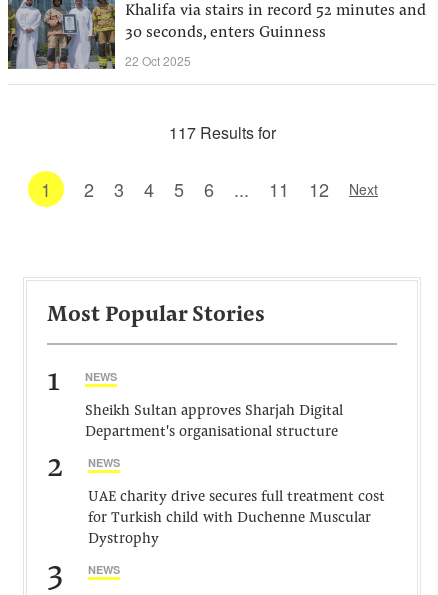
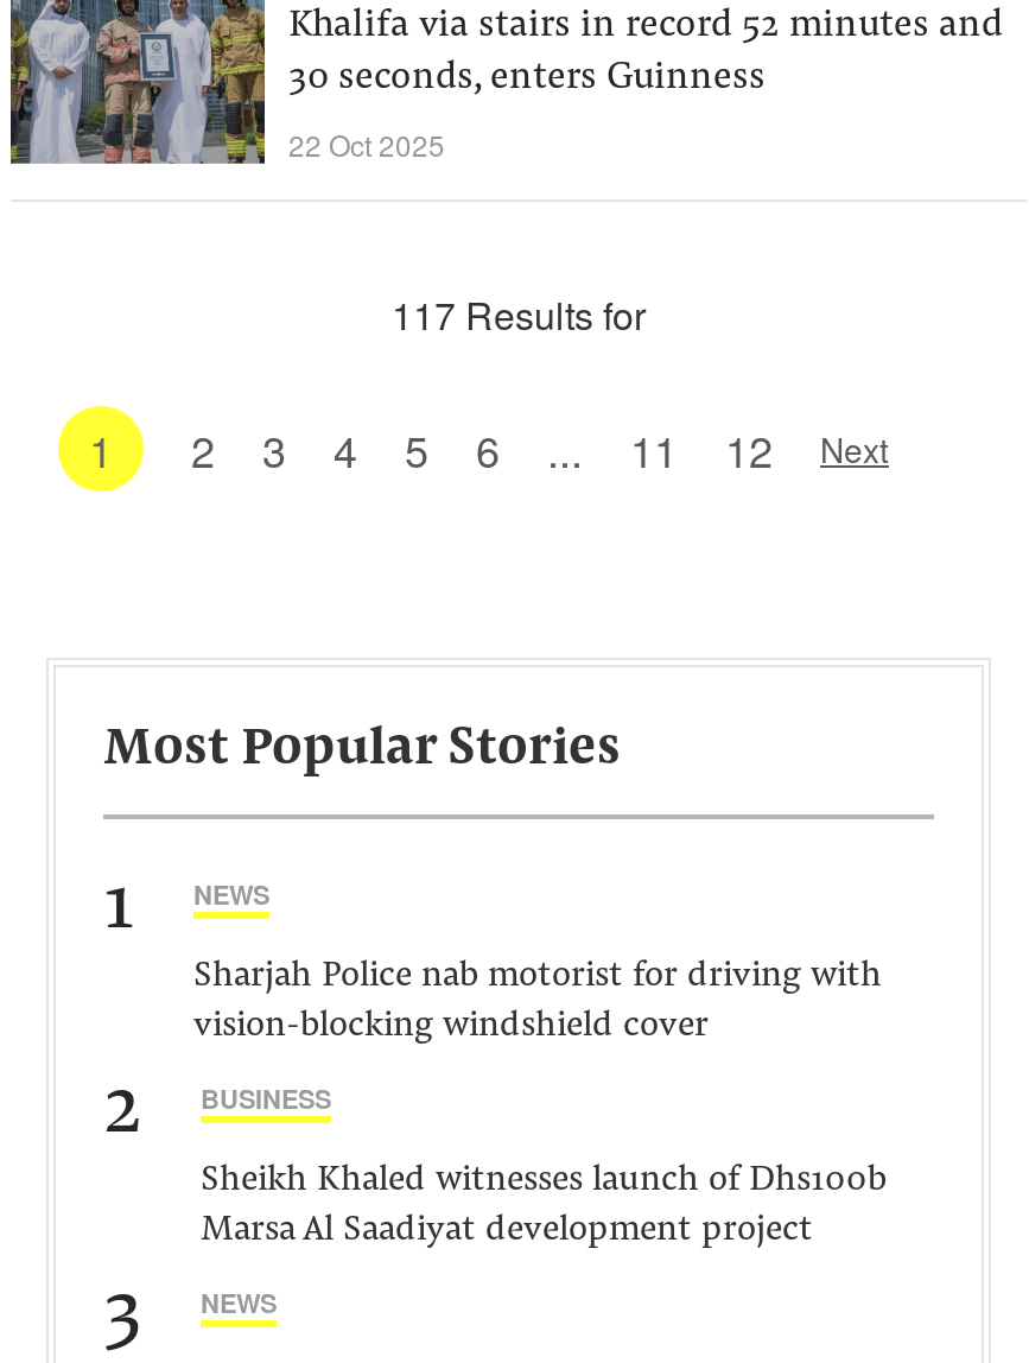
[85,404,343,440] Sheikh Sultan approves Sharjah Digital | Department's organisational structure -> [193,959,882,1045] Sharjah Police nab motorist for driving with | vision-blocking windshield cover
[88,455,120,470] NEWS -> [201,1080,331,1116] BUSINESS
[88,490,385,547] UAE charity drive secures full treatment cost | for Turkish child with Duchenne Muscular | Dystrophy -> [201,1164,887,1249] Sheikh Khaled witnesses launch of Dhs100b | Marsa Al Saadiyat development project

